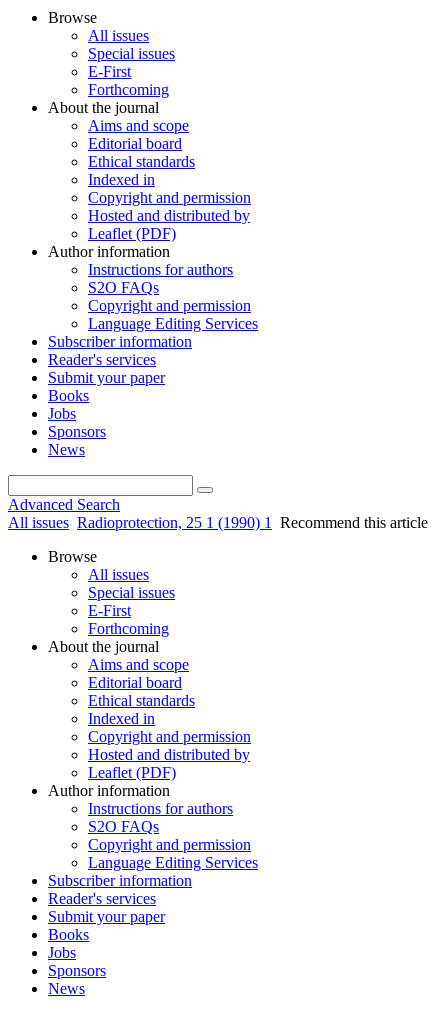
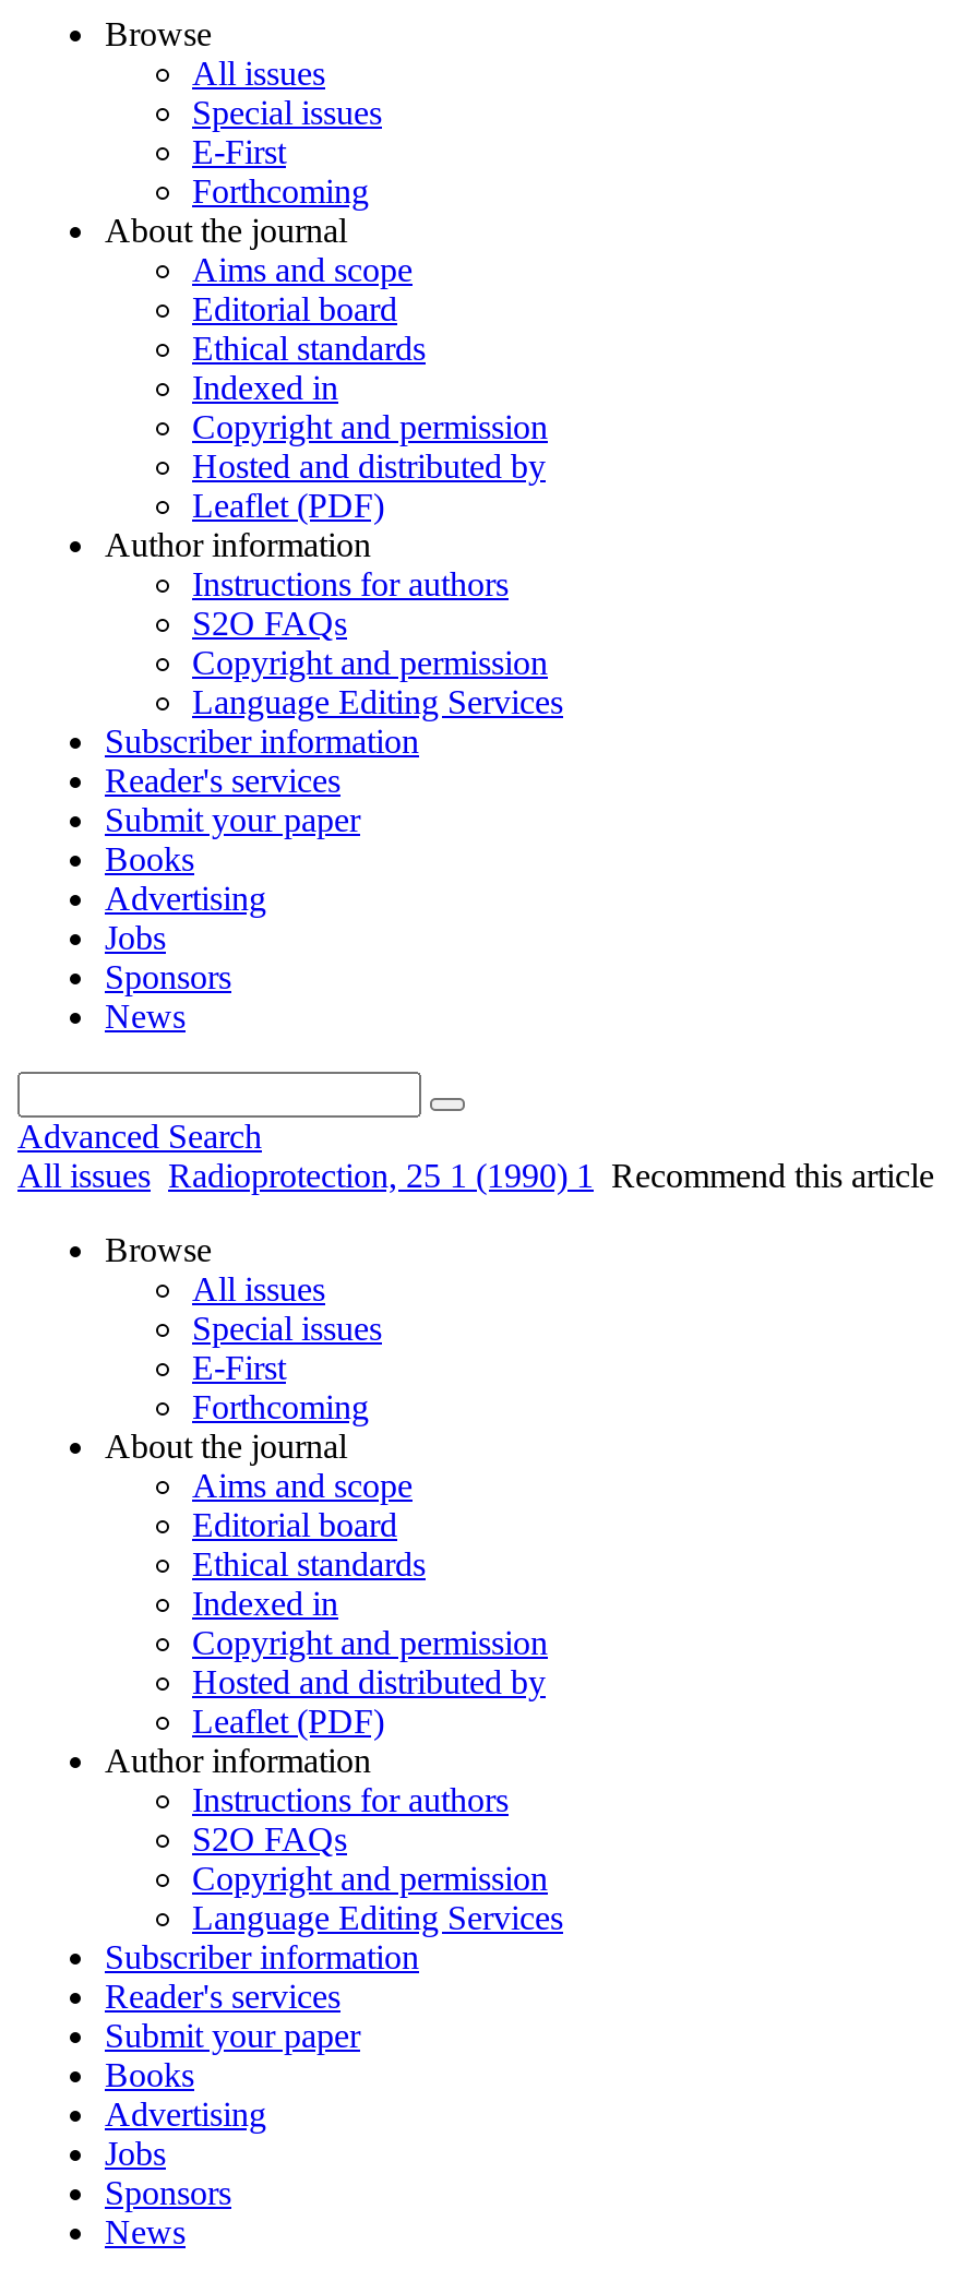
none -> [105,880,266,917] Advertising
none -> [105,2095,266,2133] Advertising

